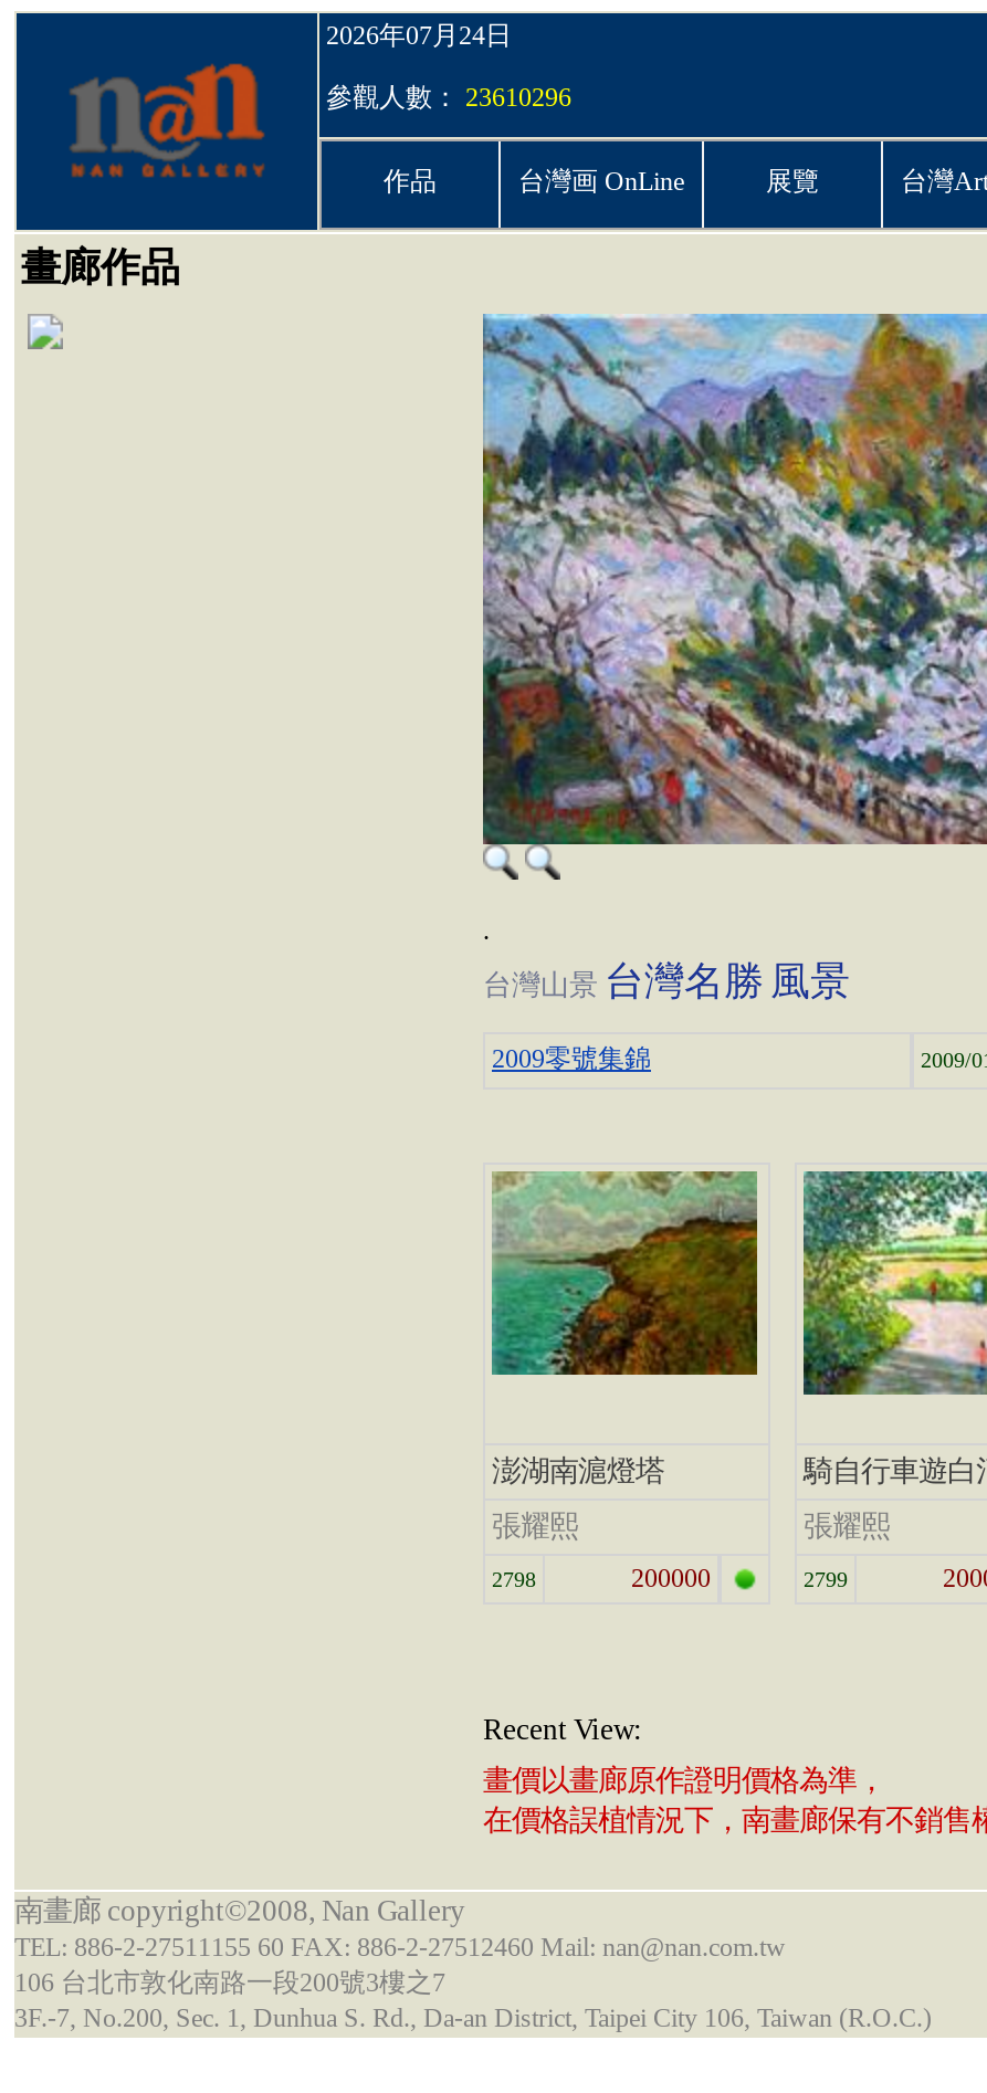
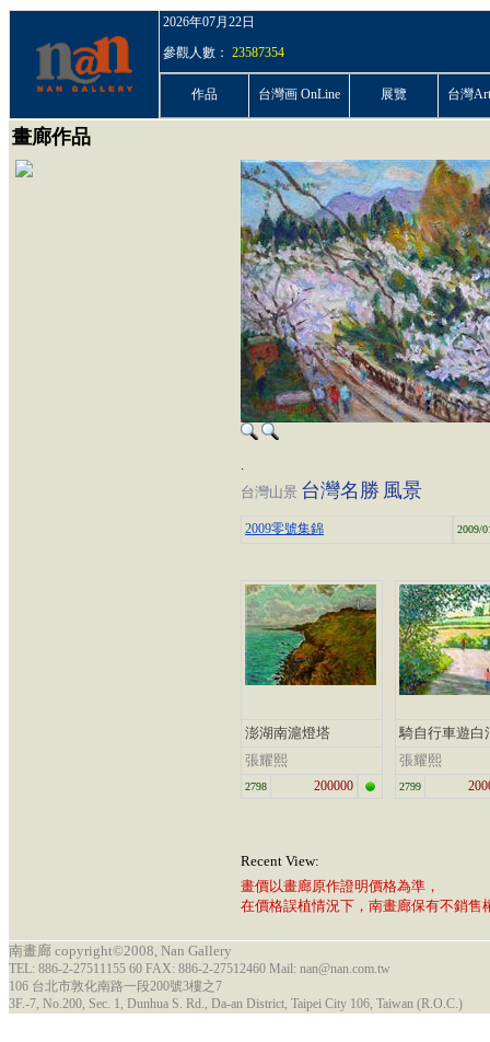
[326,20,512,51] 2026年07月24日 -> [163,14,255,30] 2026年07月22日
[326,82,571,113] 參觀人數： 23610296 -> [163,45,284,60] 參觀人數： 23587354

